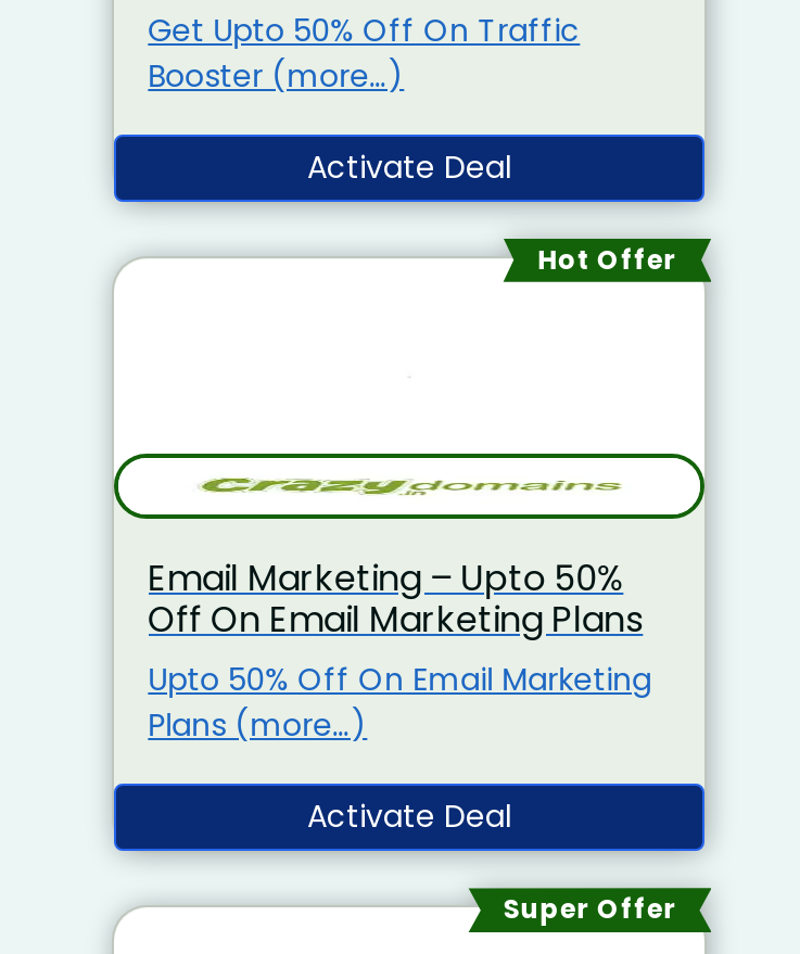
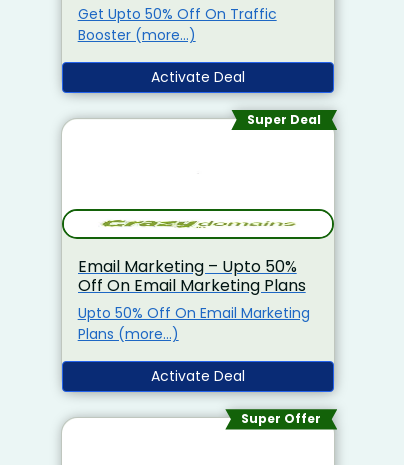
[538,240,677,277] Hot Offer -> [247,111,321,128] Super Deal

